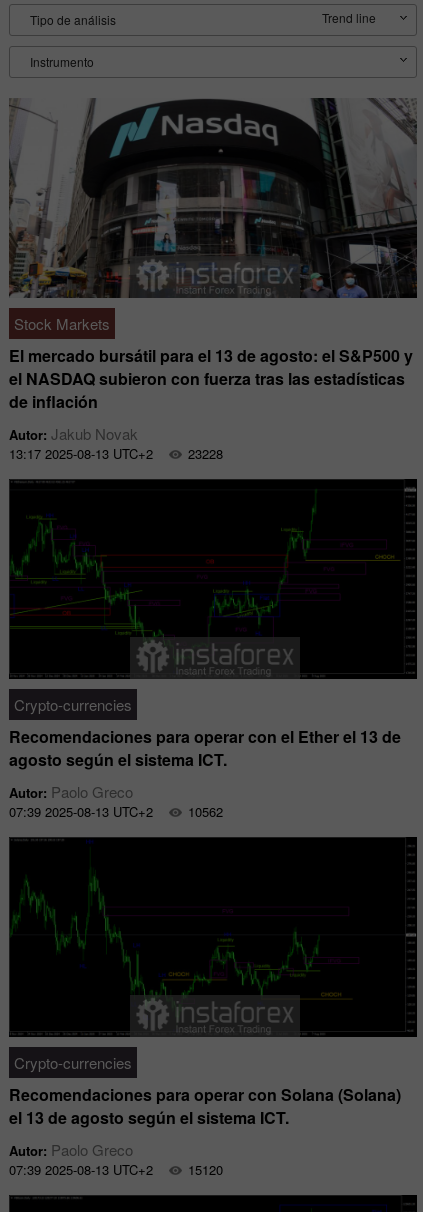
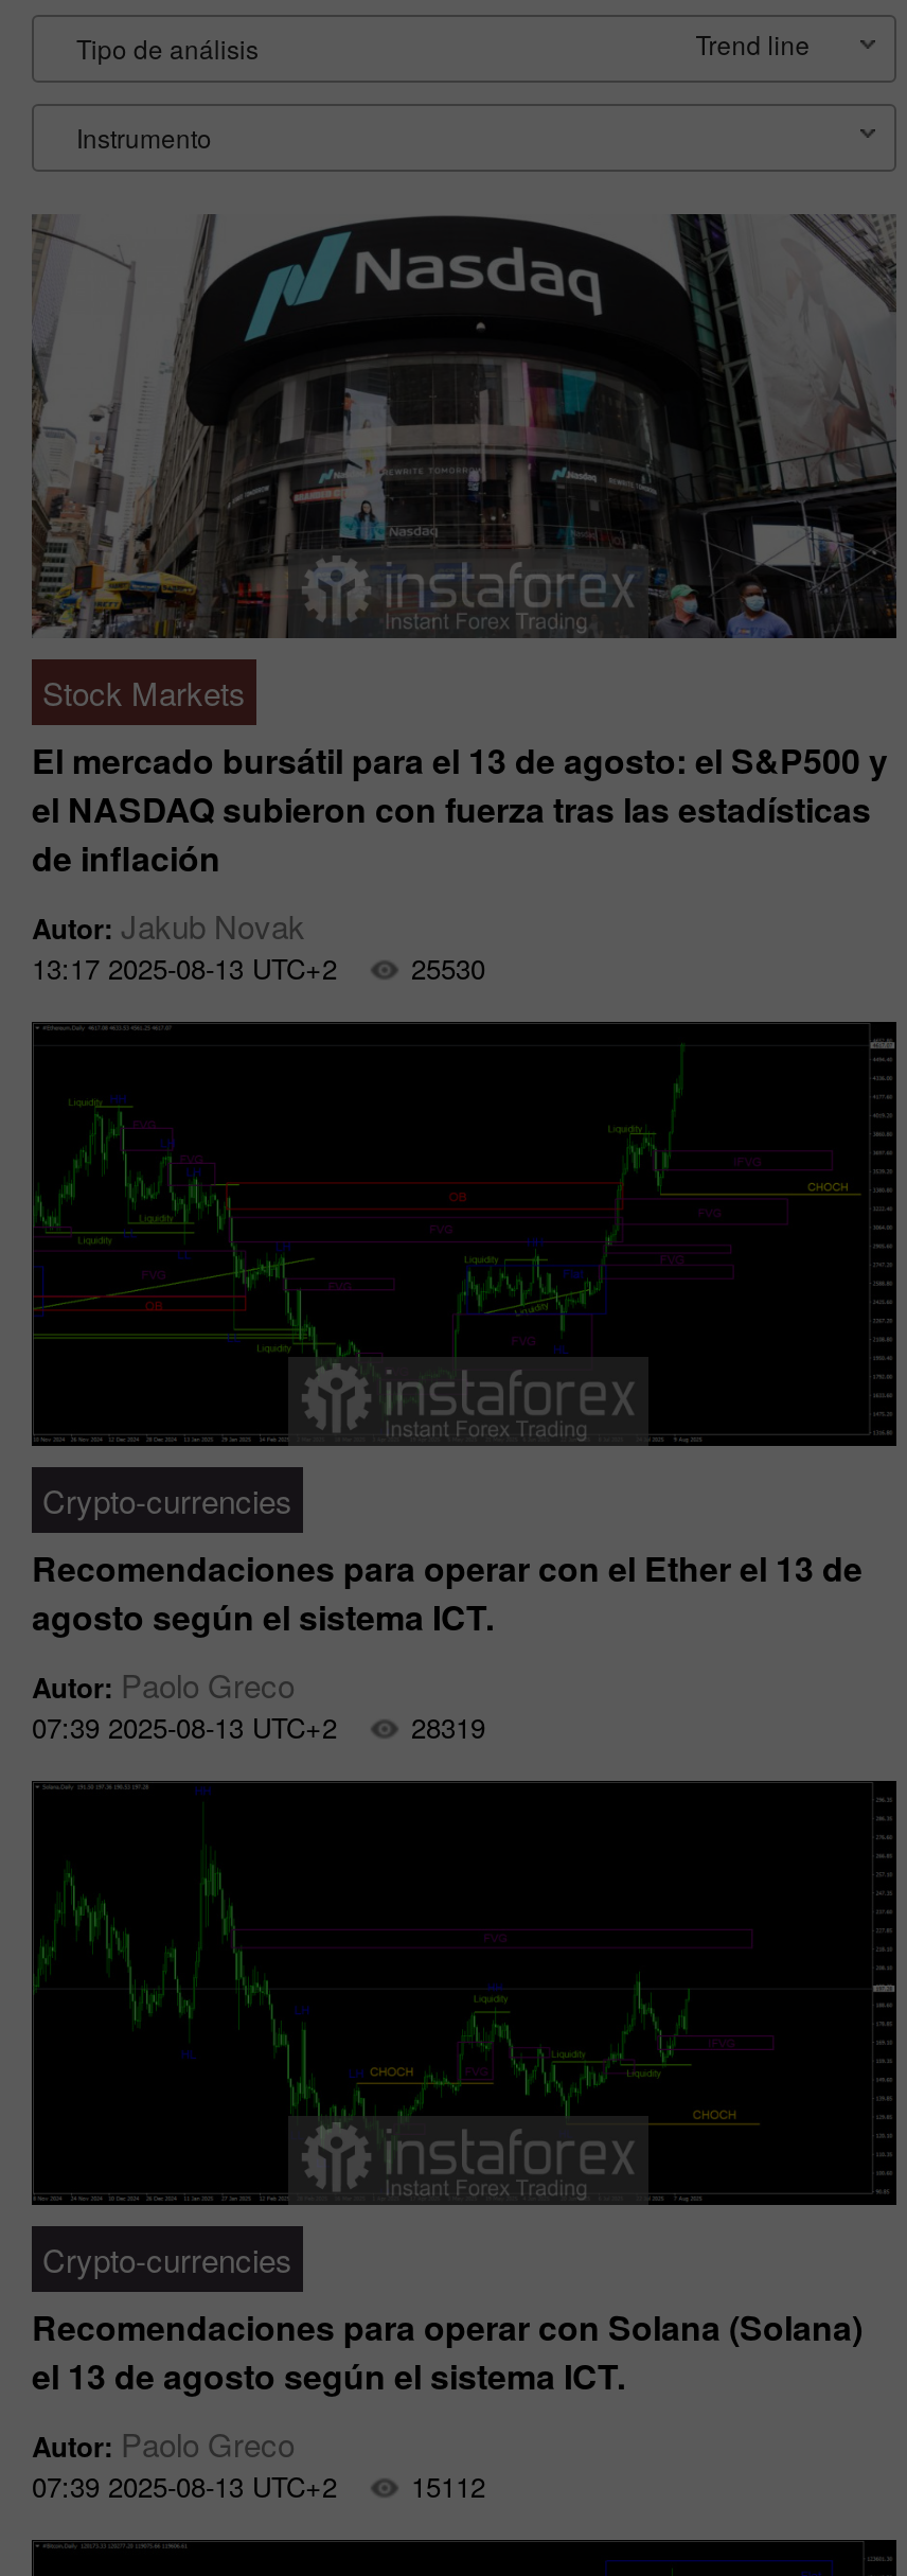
[9,444,223,463] 13:17 2025-08-13 UTC+2 23228 -> [32,947,485,987] 13:17 2025-08-13 UTC+2 25530
[9,802,223,821] 07:39 2025-08-13 UTC+2 10562 -> [32,1706,485,1746] 07:39 2025-08-13 UTC+2 28319
[9,1160,223,1179] 07:39 2025-08-13 UTC+2 15120 -> [32,2465,485,2505] 07:39 2025-08-13 UTC+2 15112

